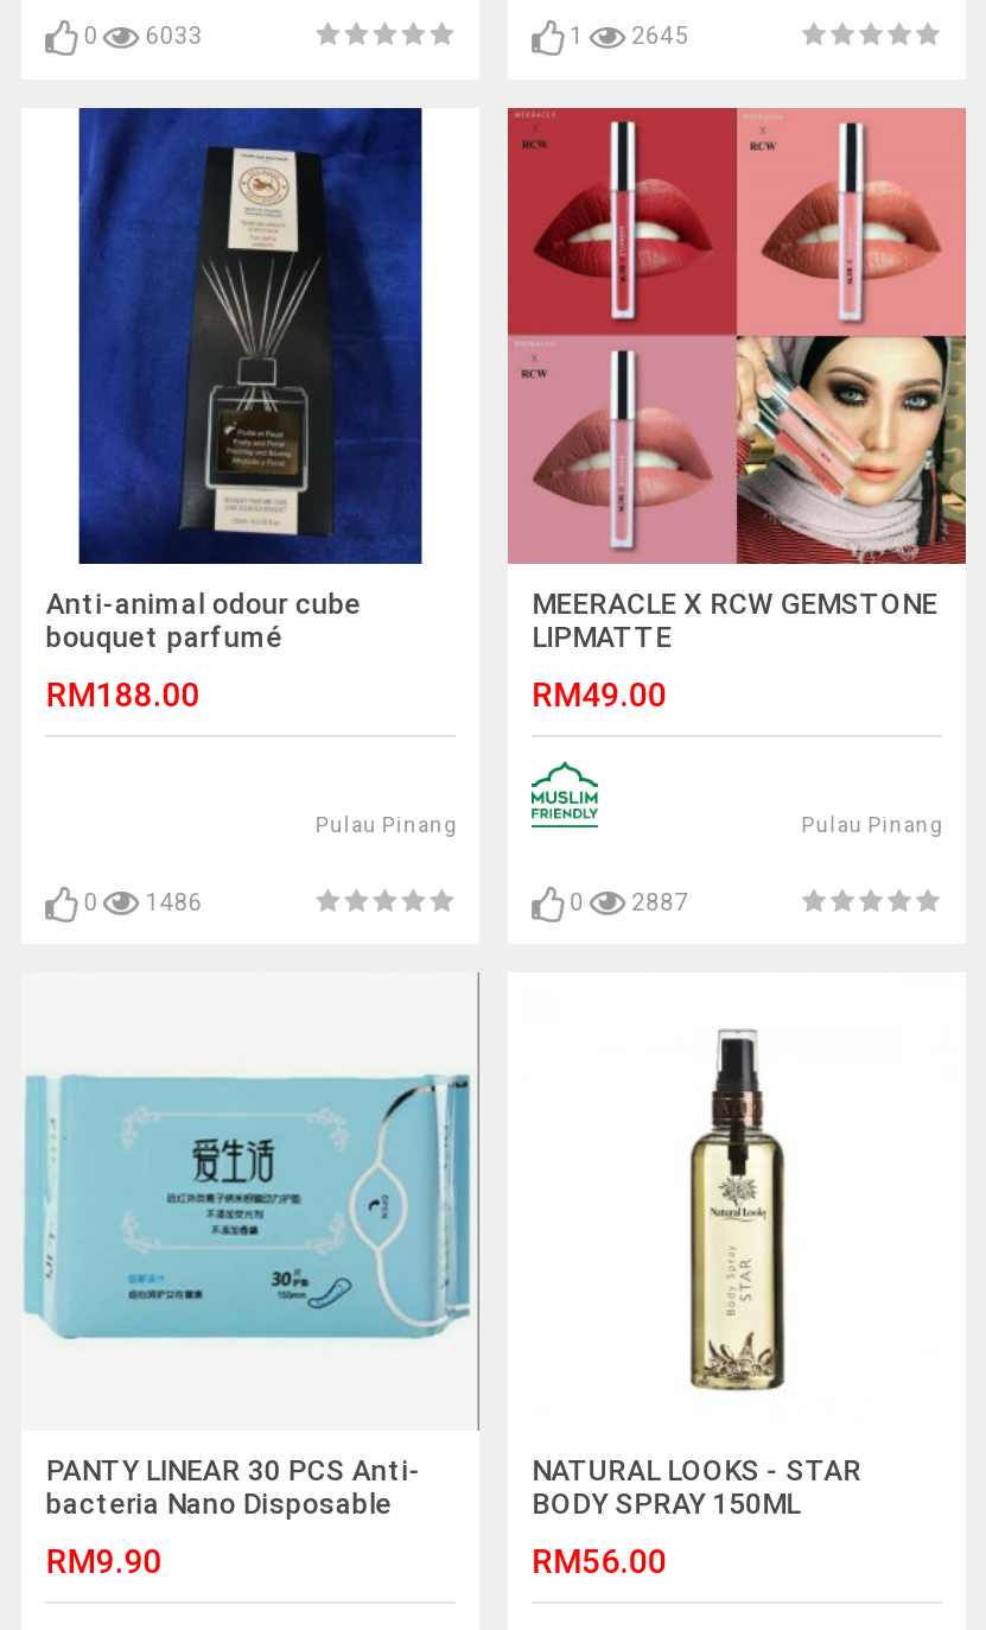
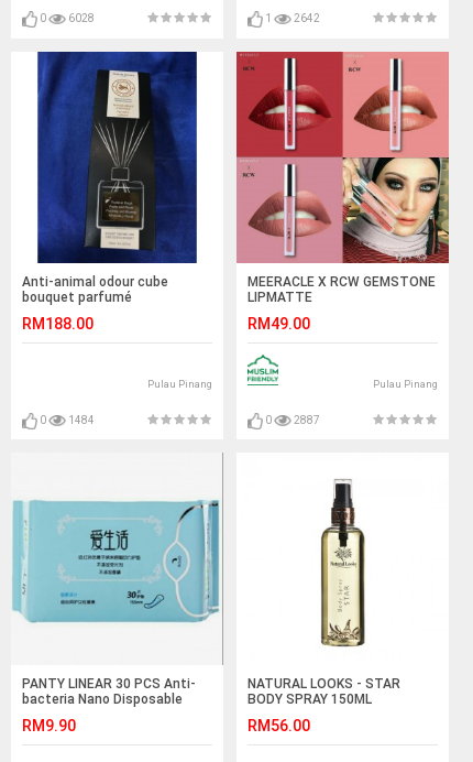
[79,23,203,49] 0 6033 -> [38,12,95,24] 0 6028
[565,23,688,49] 1 2645 -> [263,12,320,24] 1 2642
[79,889,203,915] 0 1486 -> [38,414,95,426] 0 1484

